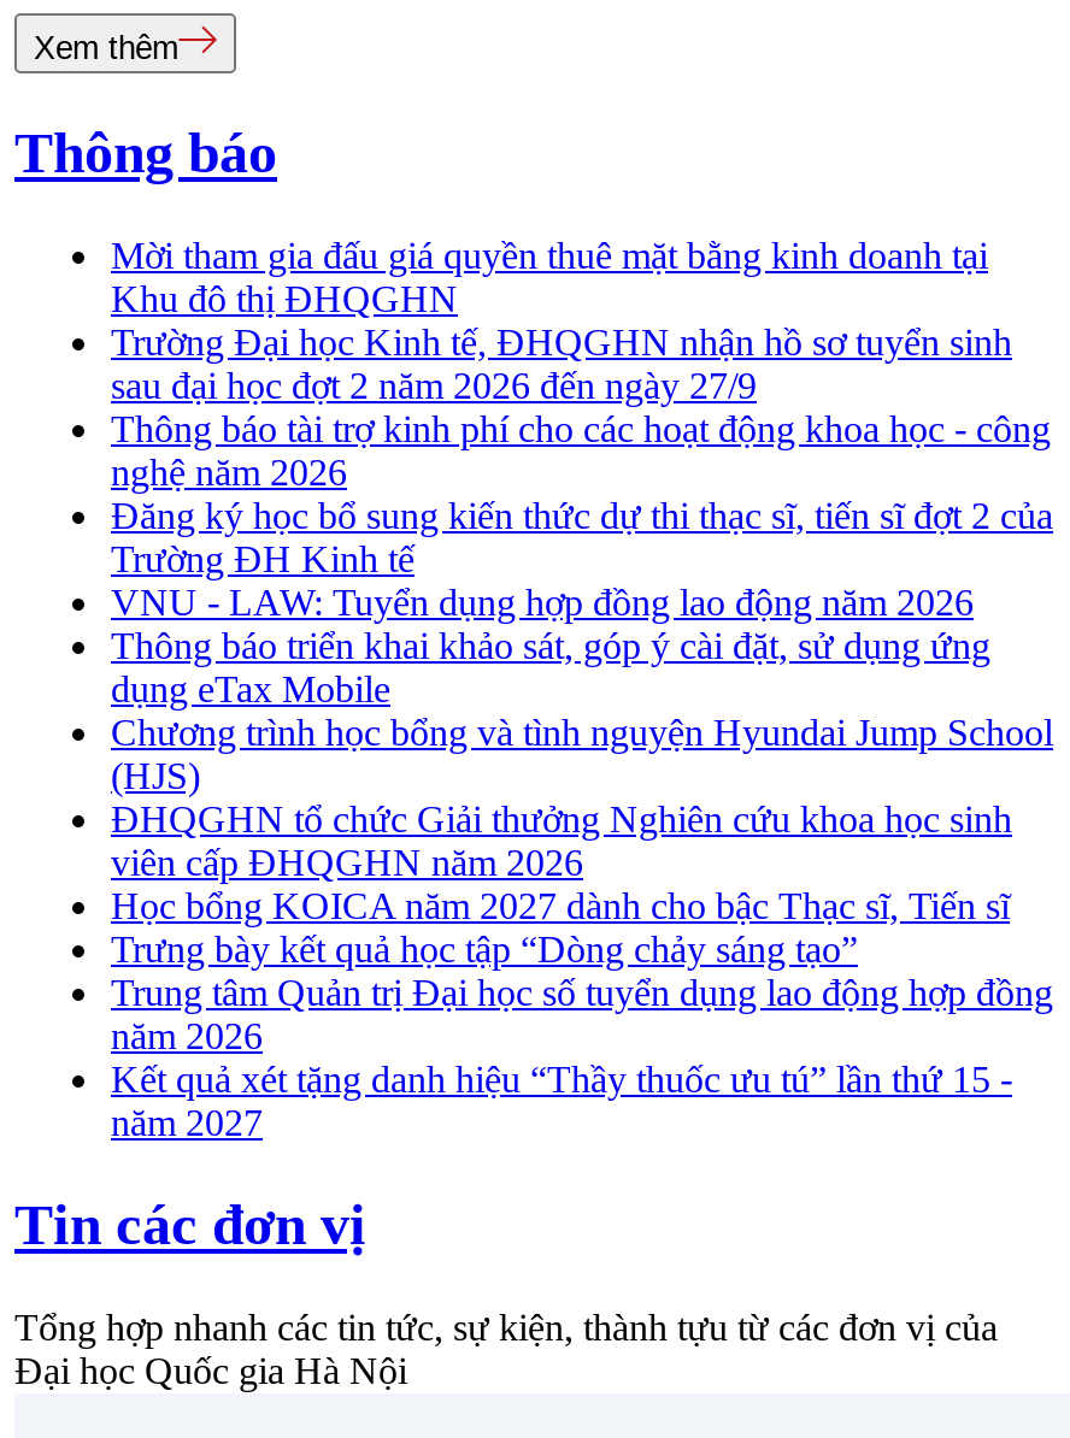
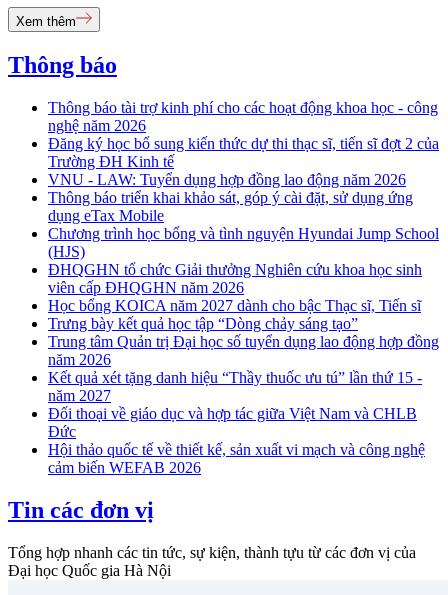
[111,235,1012,406] Mời tham gia đấu giá quyền thuê mặt bằng kinh doanh tại | Khu đô thị ĐHQGHN | Trường Đại học Kinh tế, ĐHQGHN nhận hồ sơ tuyển sinh | sau đại học đợt 2 năm 2026 đến ngày 27/9 -> none
moved [111,409,1053,1143] -> [48,99,439,404]: Thông báo tài trợ kinh phí cho các hoạt động khoa học - công | nghệ năm 2026 | Đăng ký học bổ sung kiến thức dự thi thạc sĩ, tiến sĩ đợt 2 của | ... | Kết quả xét tặng danh hiệu “Thầy thuốc ưu tú” lần thứ 15 - | năm 2027
none -> [48,405,425,476] Đối thoại về giáo dục và hợp tác giữa Việt Nam và CHLB | Đức | Hội thảo quốc tế về thiết kế, sản xuất vi mạch và công nghệ | cảm biến WEFAB 2026

